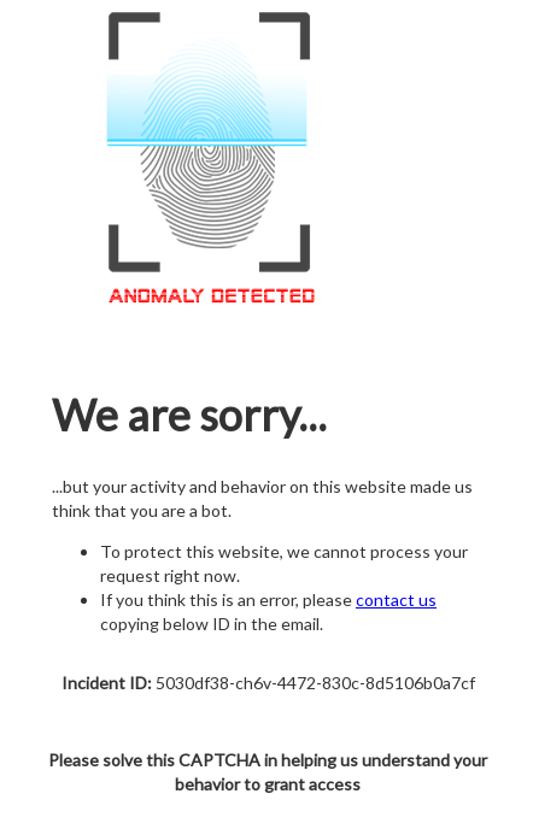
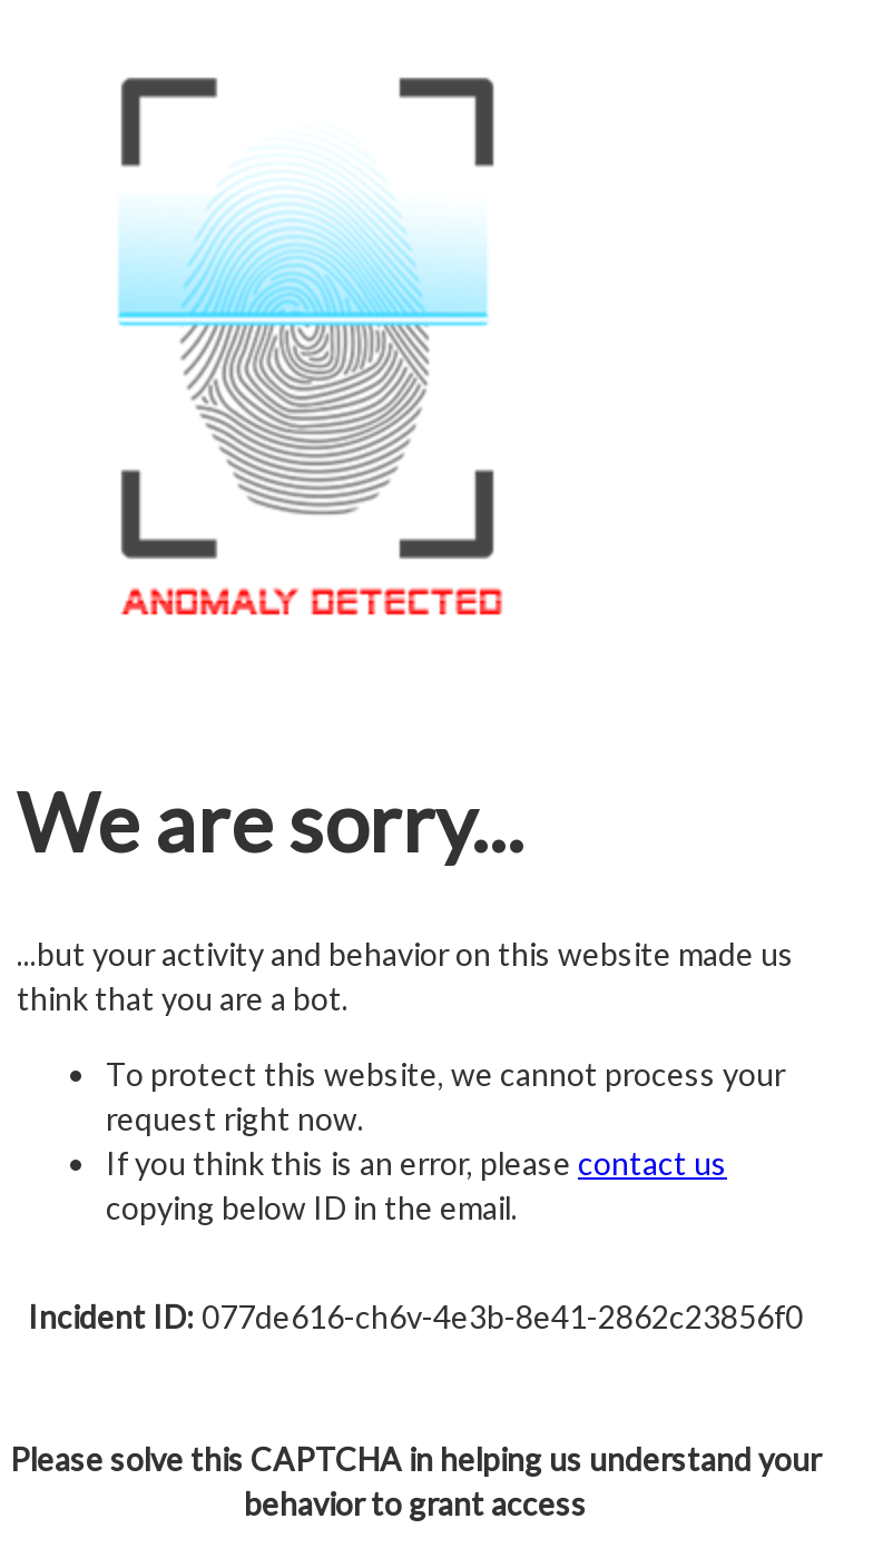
[61,673,475,693] Incident ID: 5030df38-ch6v-4472-830c-8d5106b0a7cf -> [28,1298,803,1336] Incident ID: 077de616-ch6v-4e3b-8e41-2862c23856f0

